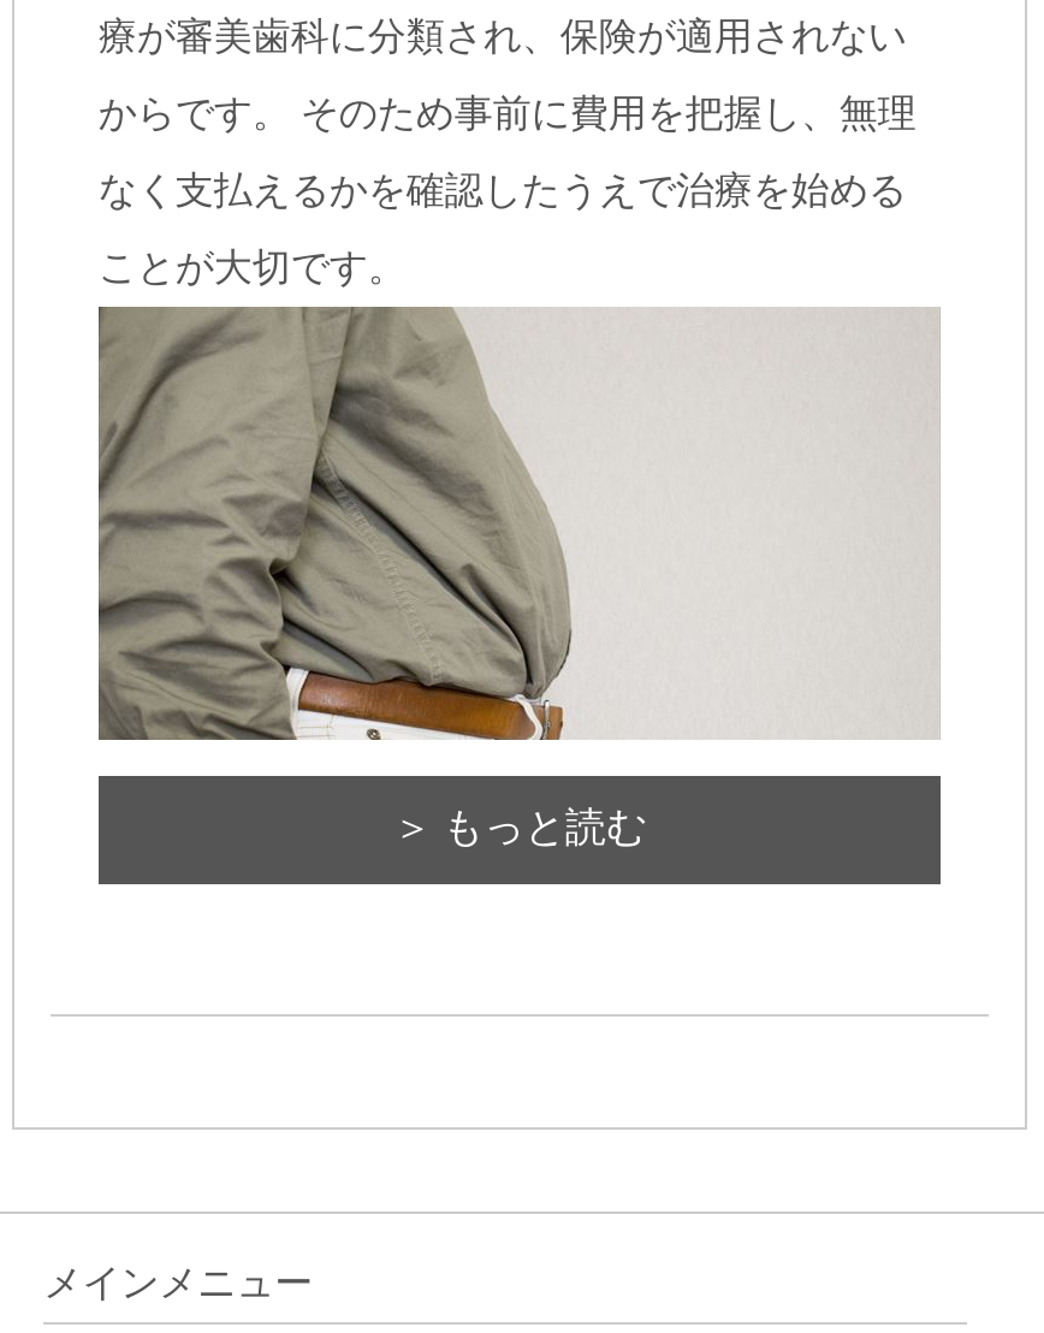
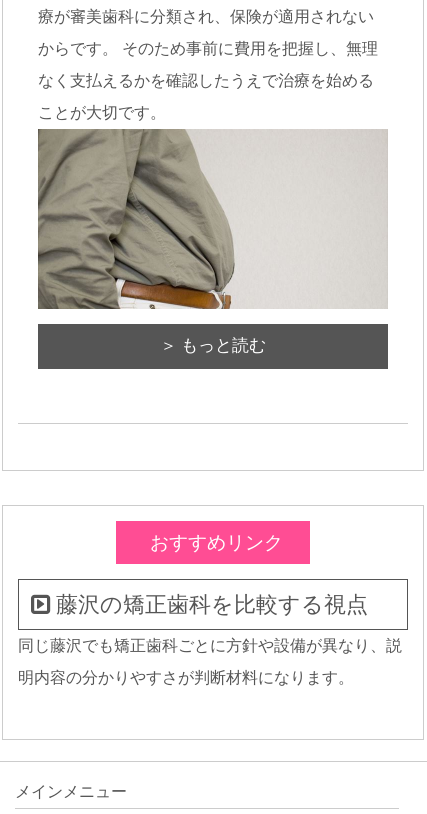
none -> [18,532,402,686] おすすめリンク | 藤沢の矯正歯科を比較する視点 | 同じ藤沢でも矯正歯科ごとに方針や設備が異なり、説 | 明内容の分かりやすさが判断材料になります。

